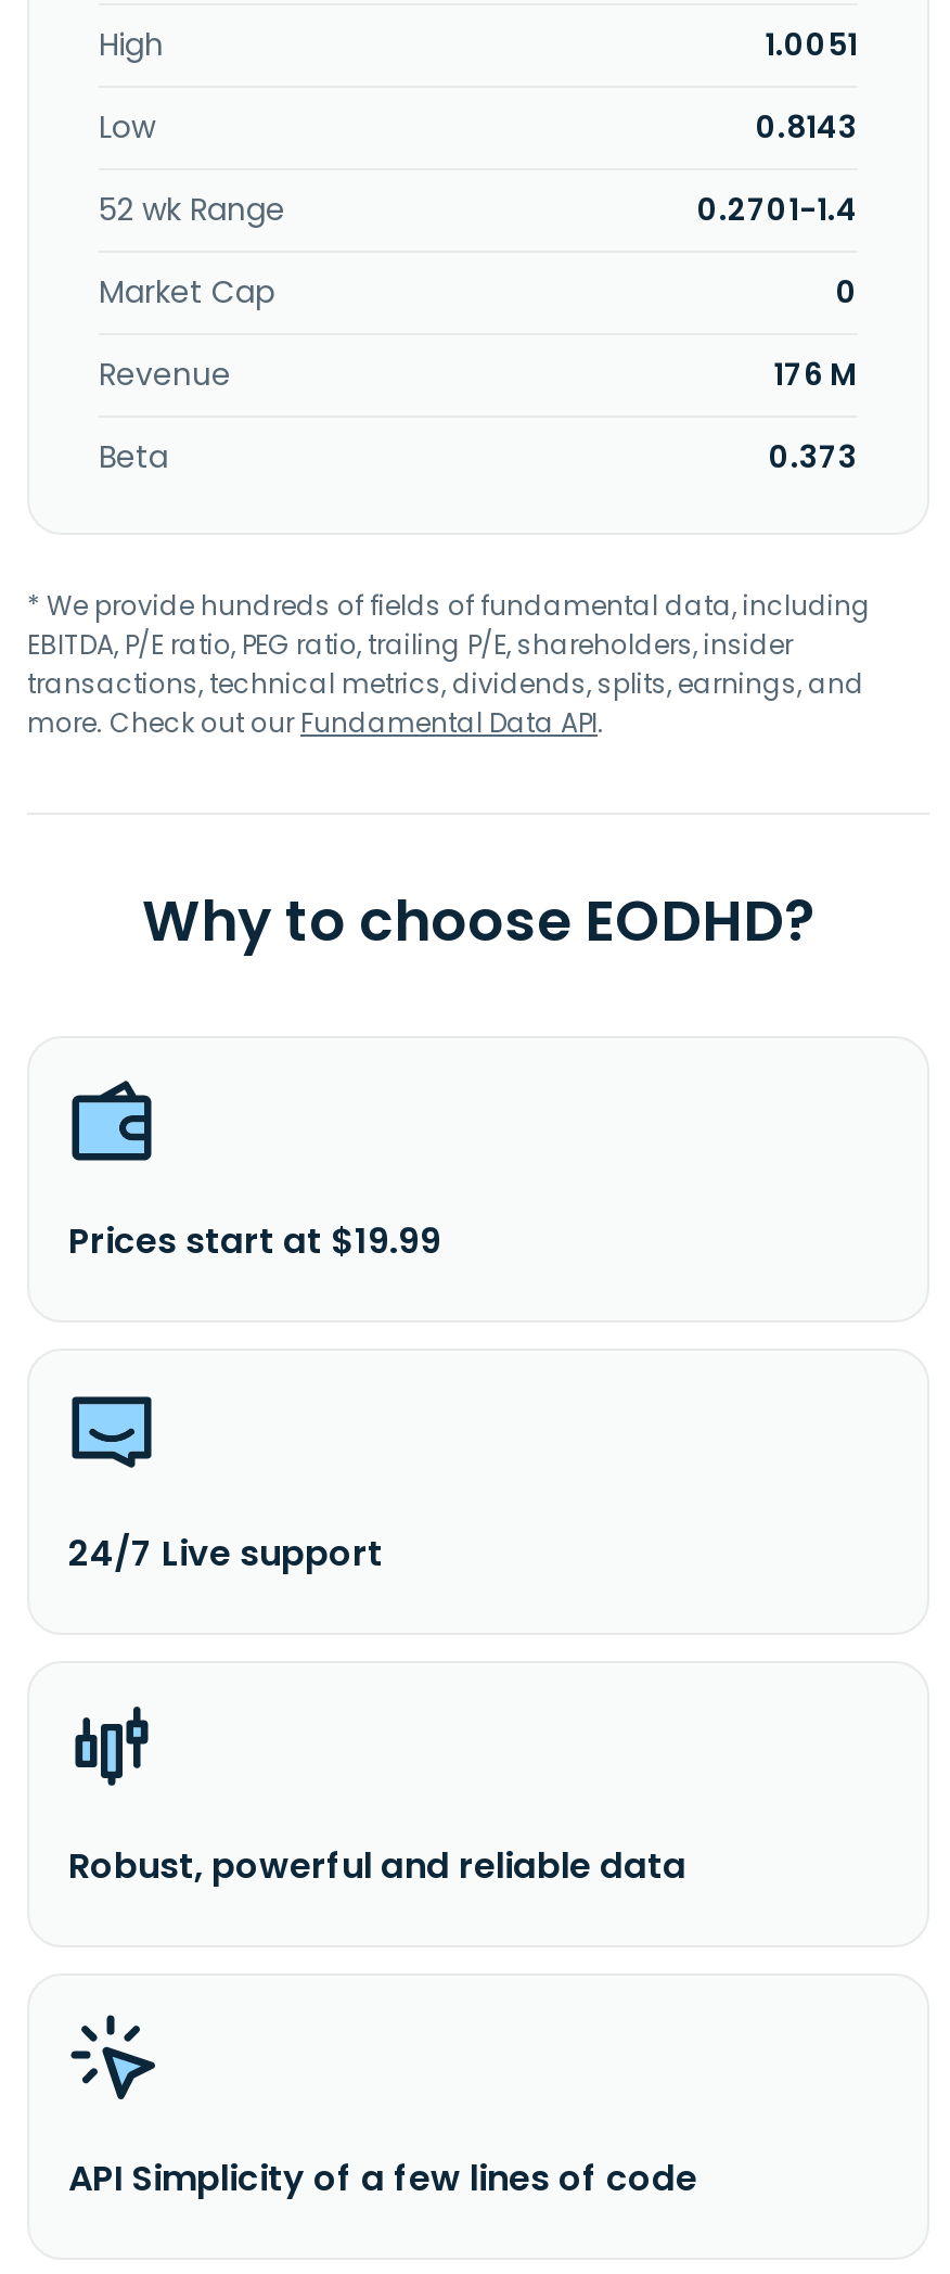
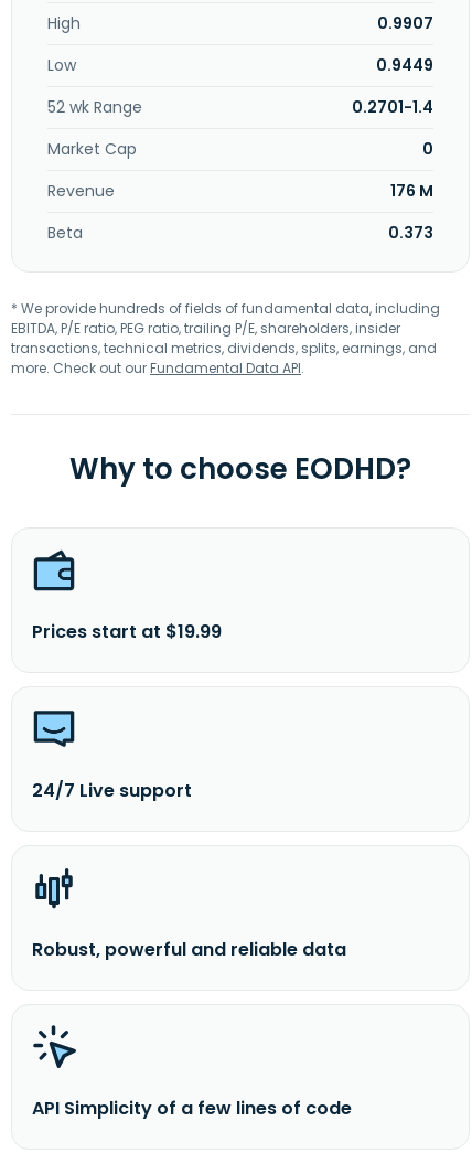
[765,23,858,66] 1.0051 -> [377,12,433,34] 0.9907
[756,105,858,149] 0.8143 -> [376,54,433,76] 0.9449

